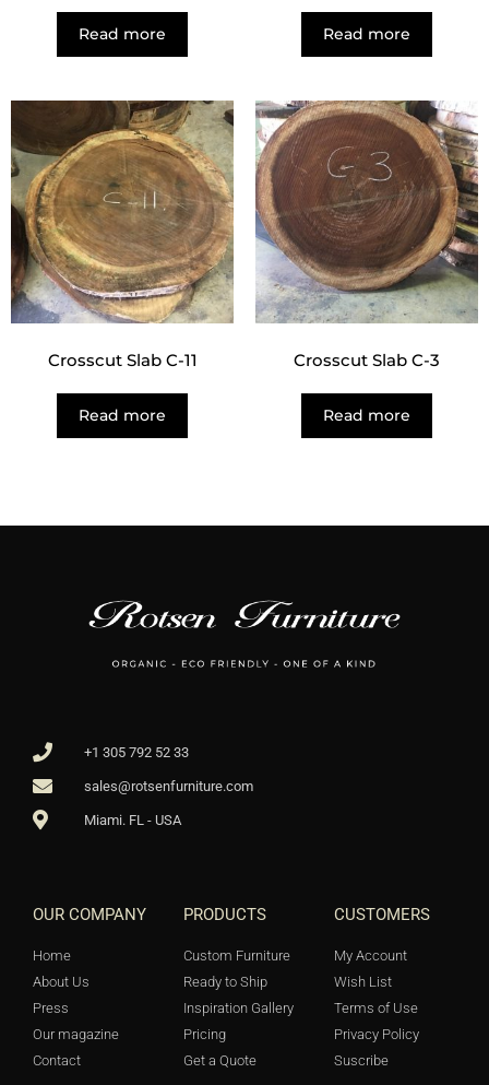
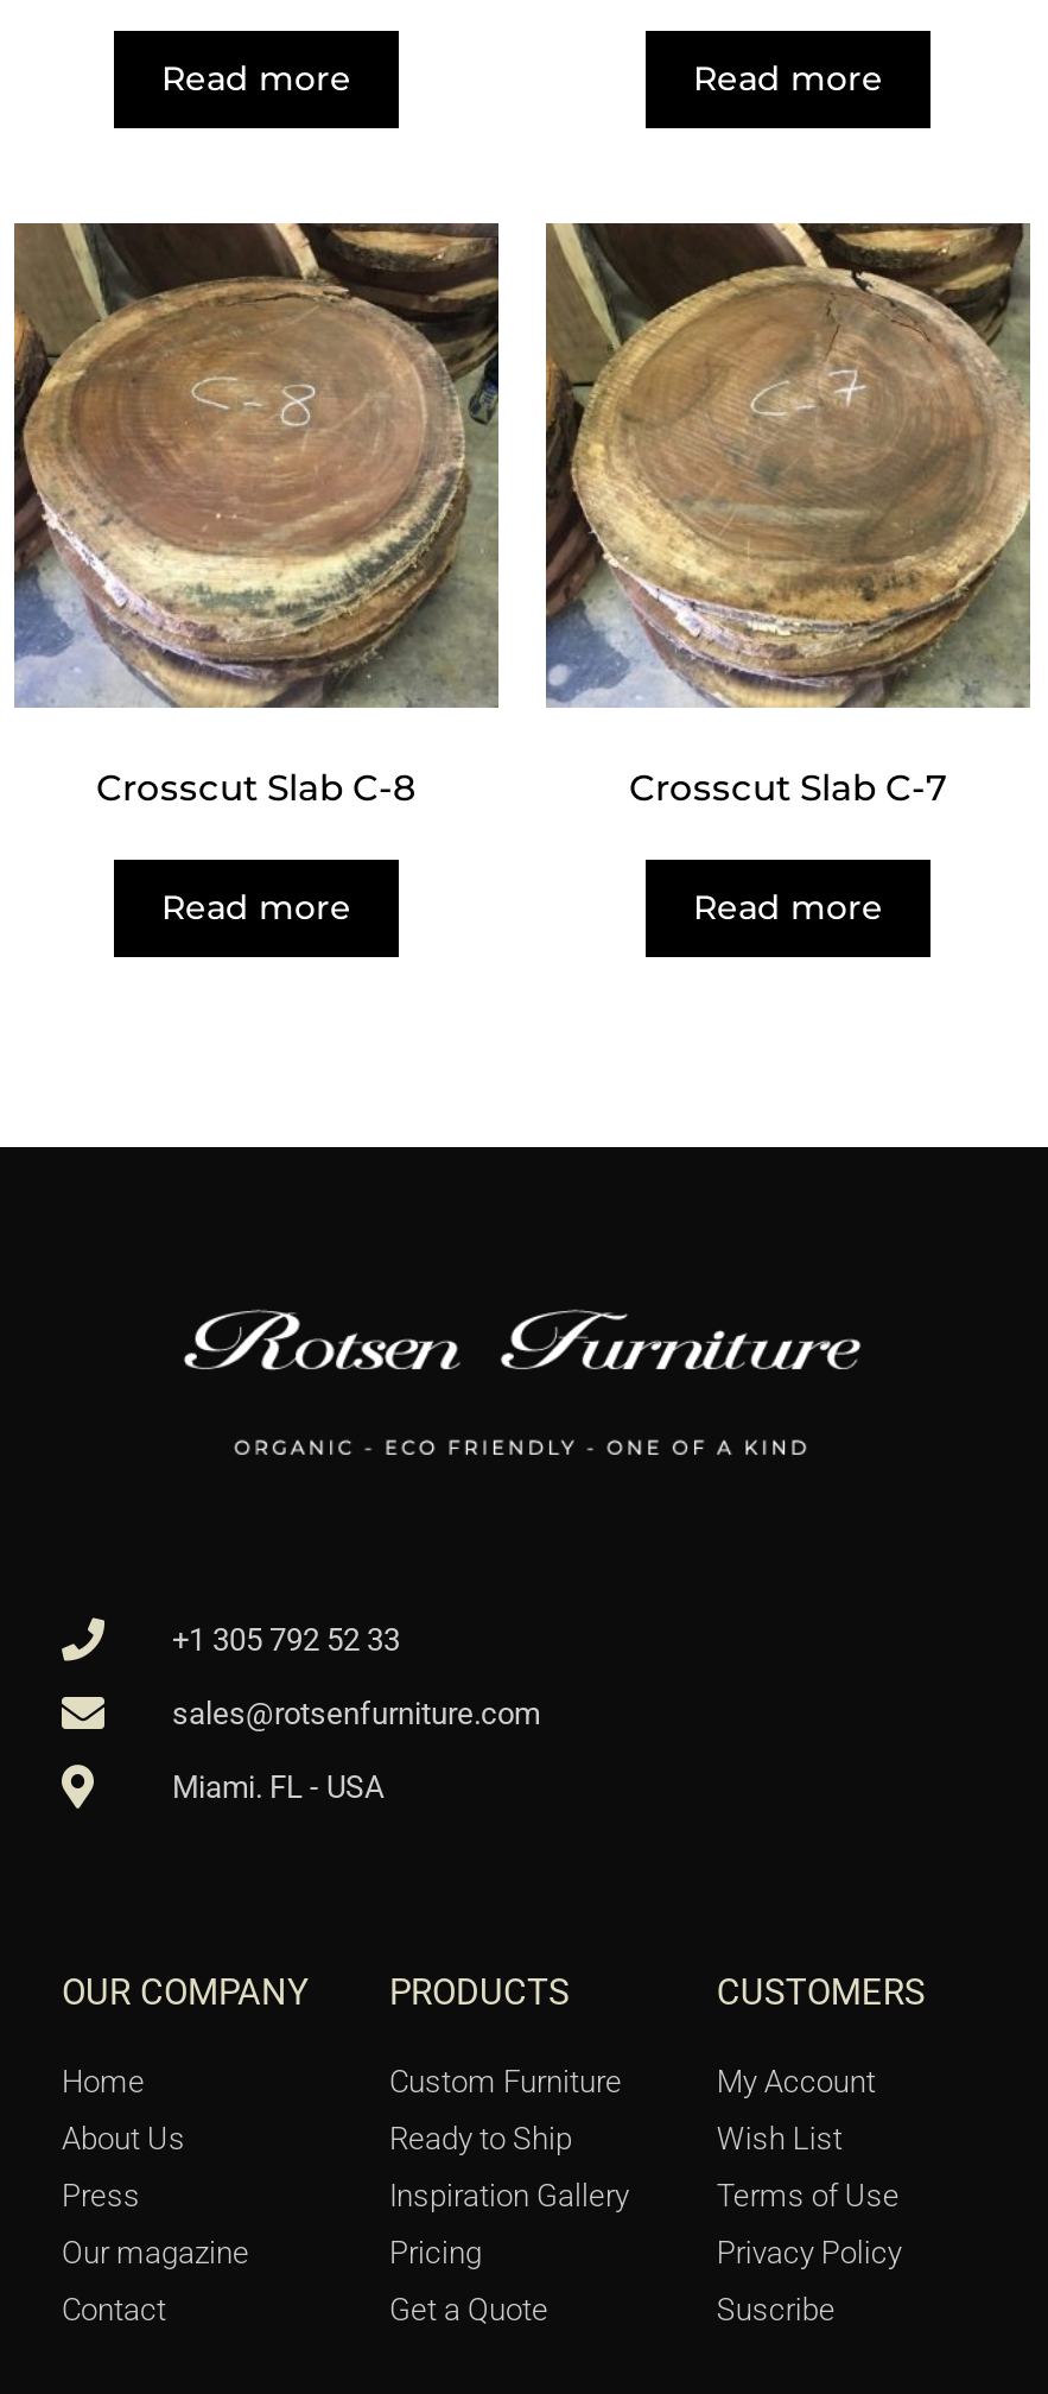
[10,99,234,370] [image] | Crosscut Slab C-11 -> [12,223,501,810] [image] | Crosscut Slab C-8
[254,99,479,370] [image] | Crosscut Slab C-3 -> [544,221,1033,810] [image] | Crosscut Slab C-7

